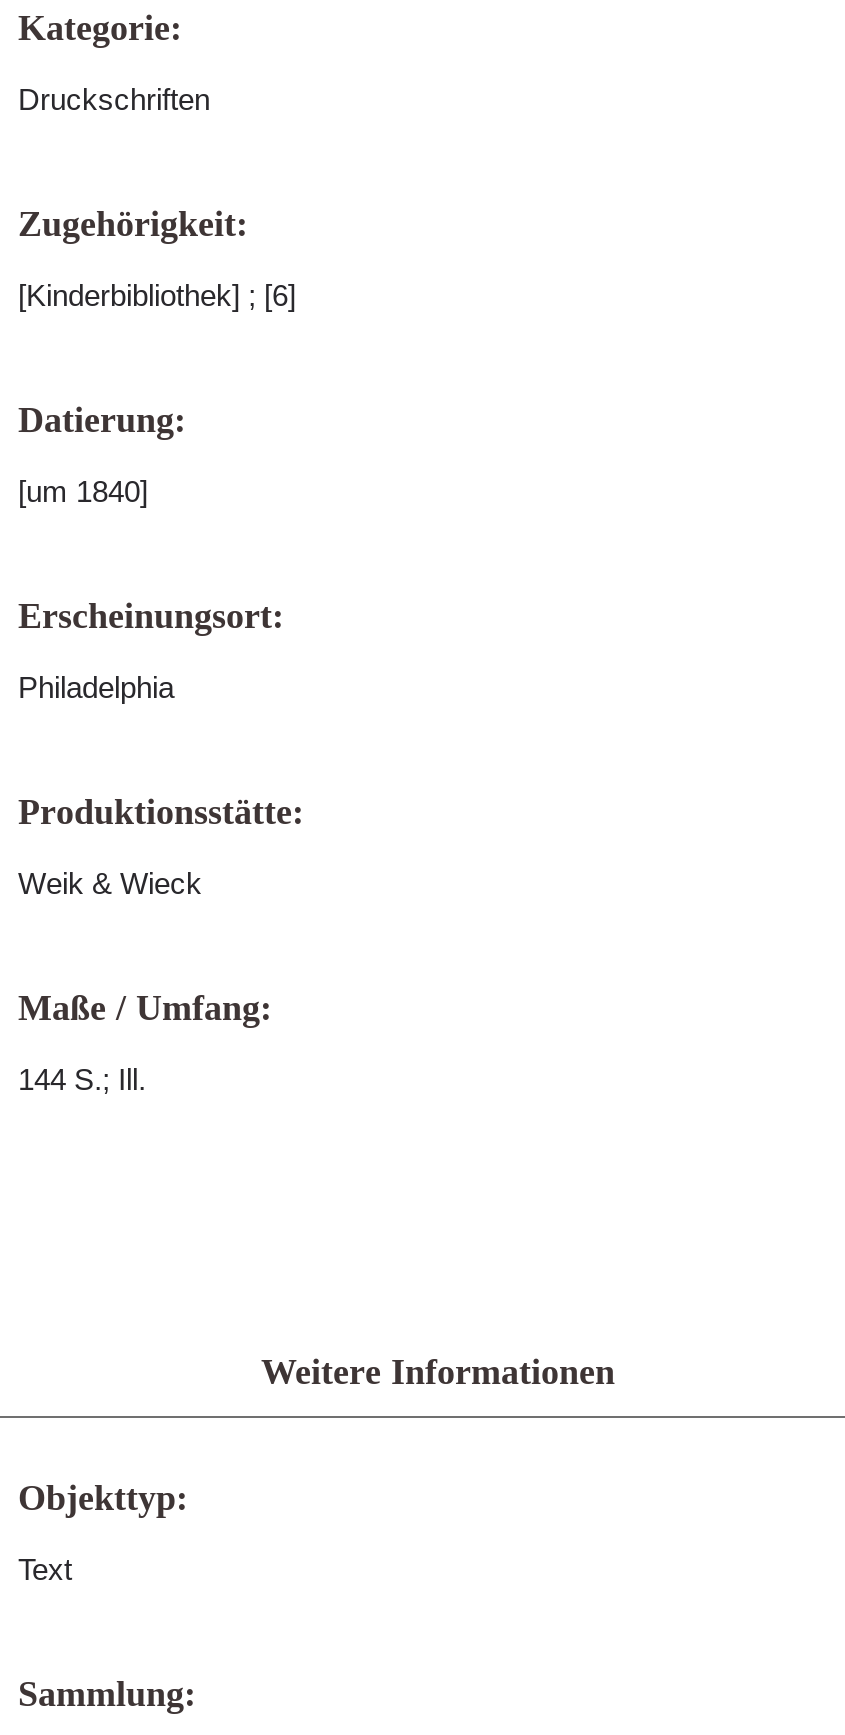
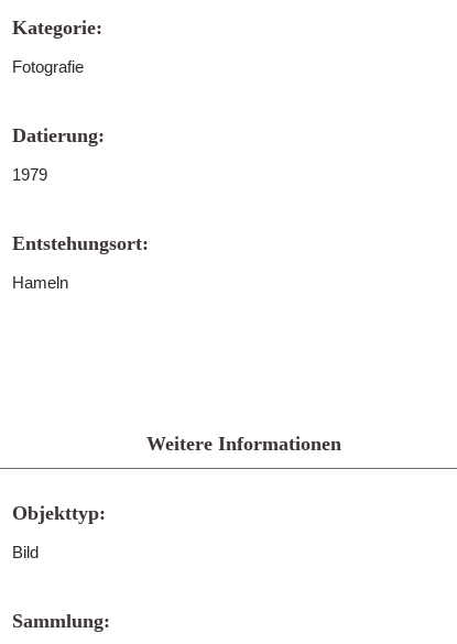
[18,82,296,312] Druckschriften | Zugehörigkeit: | [Kinderbibliothek] ; [6] -> [12,57,84,76] Fotografie
[18,474,304,1096] [um 1840] | Erscheinungsort: | Philadelphia | Produktionsstätte: | Weik & Wieck | Maße / Umfang: | 144 S.; Ill. -> [12,165,149,292] 1979 | Entstehungsort: | Hameln
[18,1552,72,1586] Text -> [12,543,39,561] Bild

